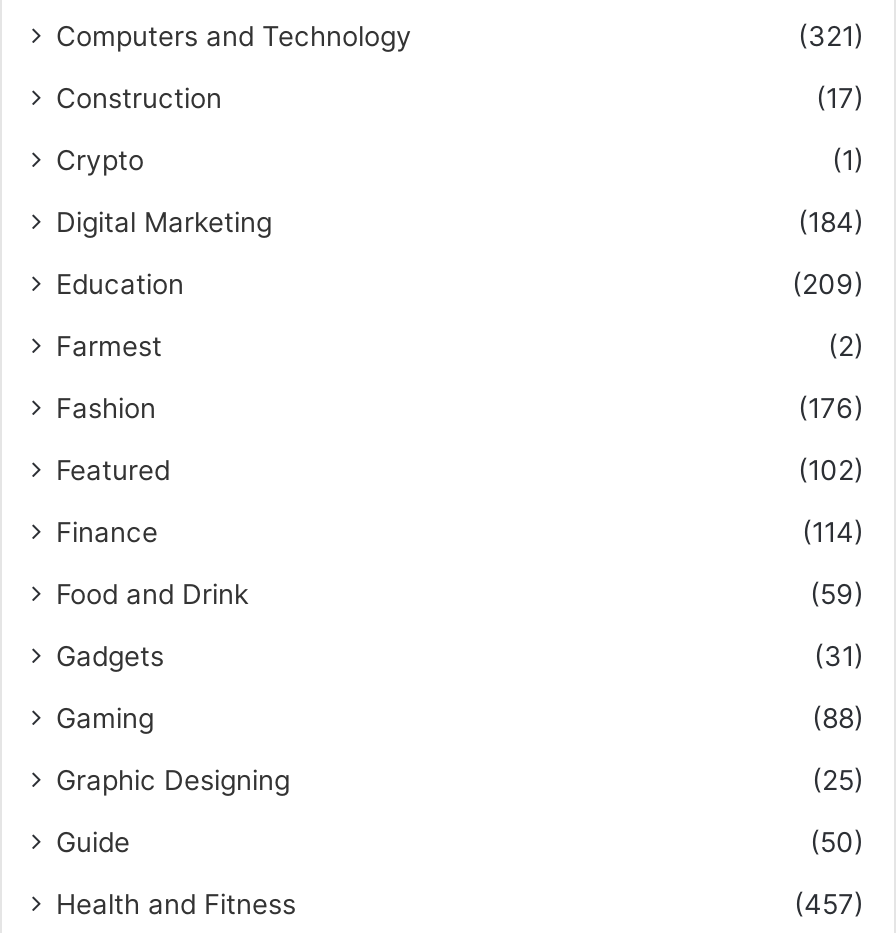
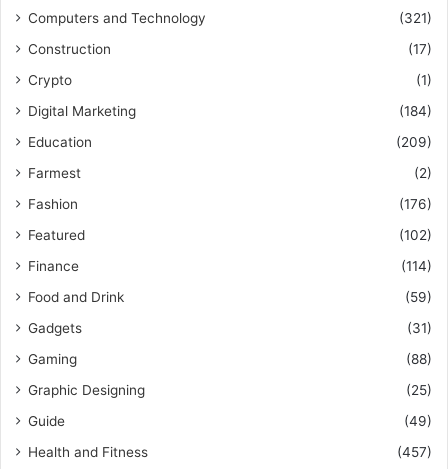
[810,826,864,858] (50) -> [404,413,432,429] (49)

